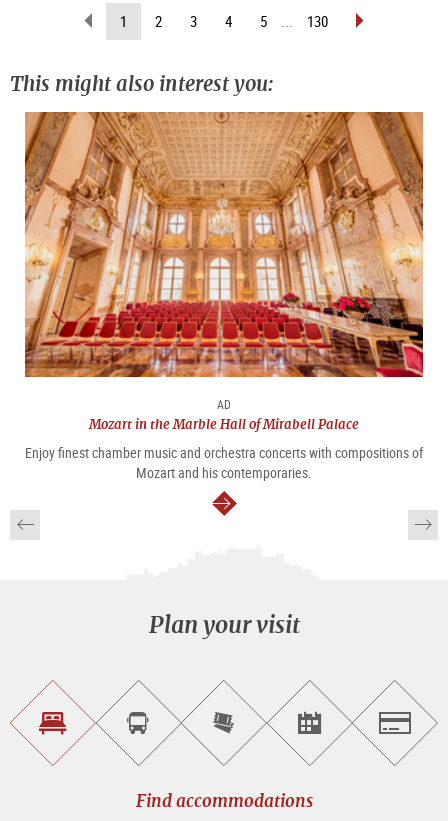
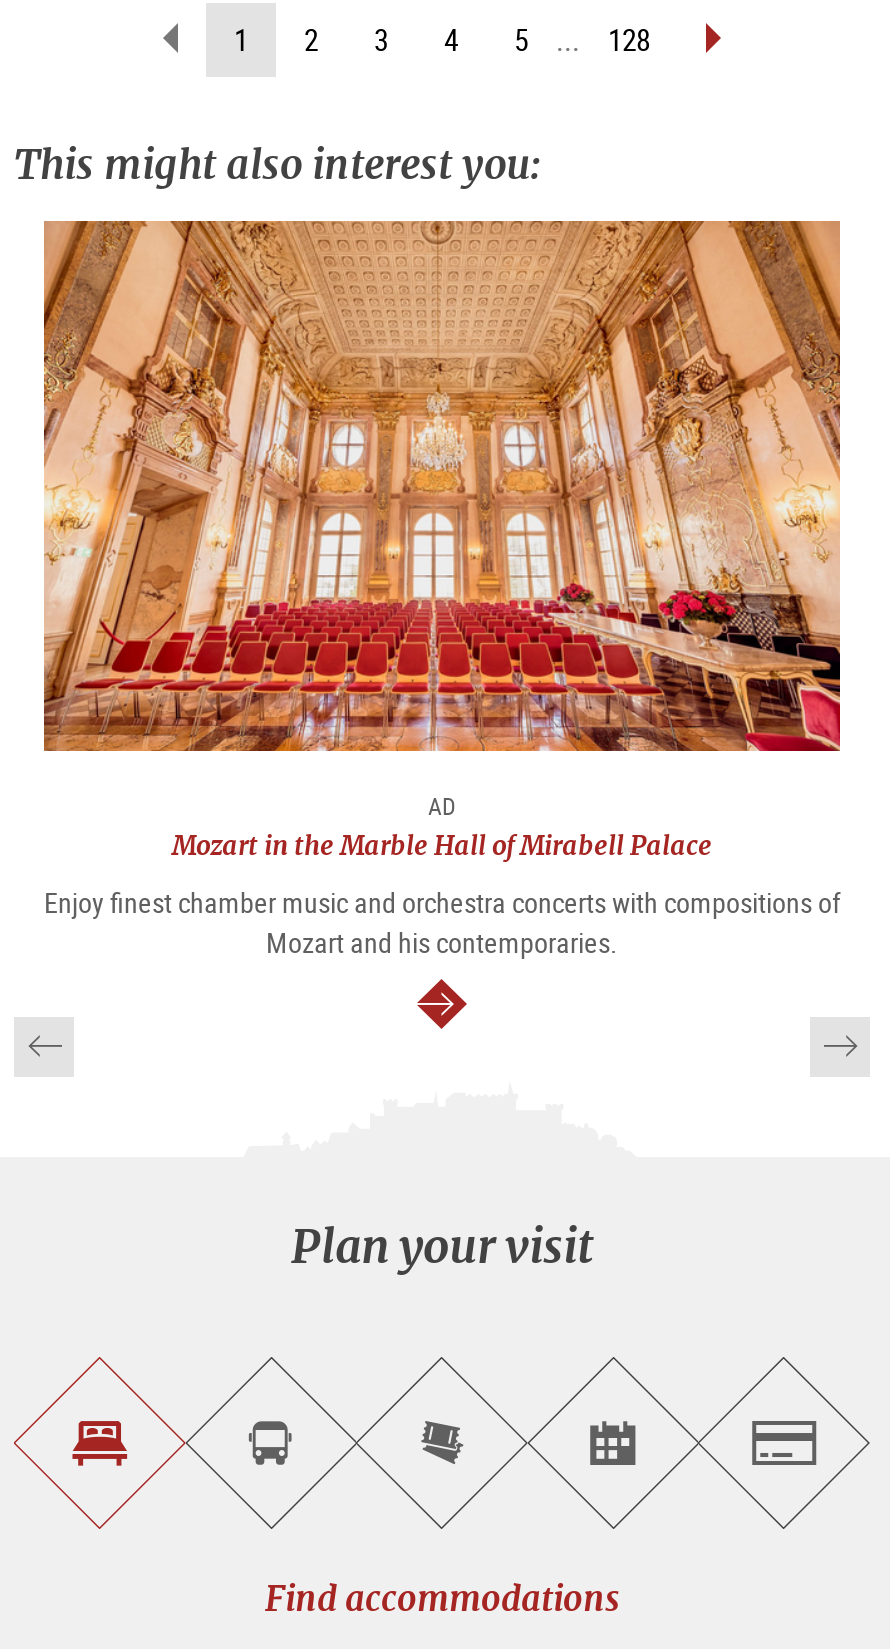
[307,11,328,31] 130 -> [608,19,650,59] 128

